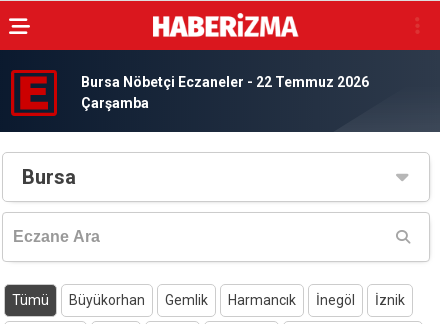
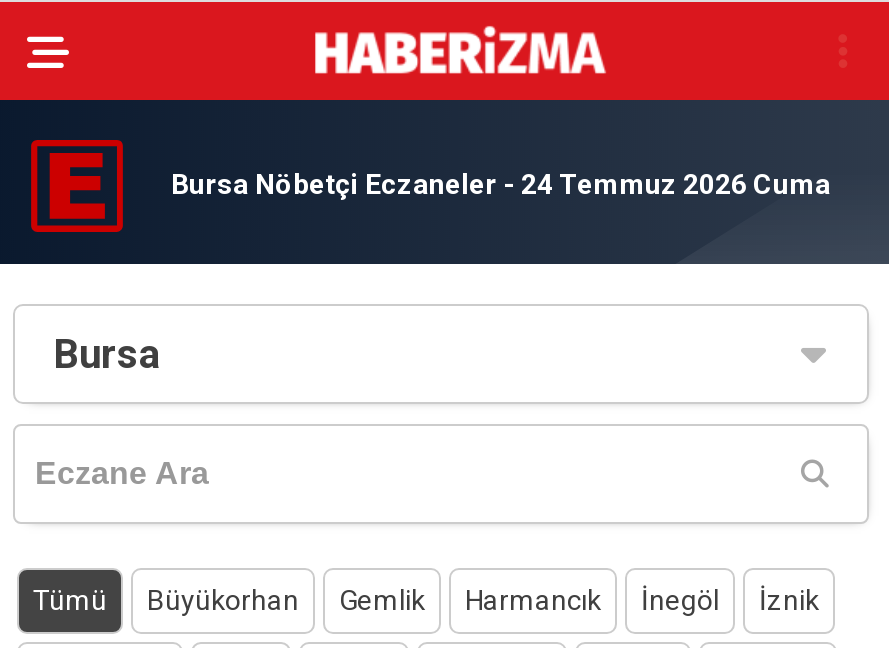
[81,73,369,110] Bursa Nöbetçi Eczaneler - 22 Temmuz 2026 | Çarşamba -> [171,168,831,200] Bursa Nöbetçi Eczaneler - 24 Temmuz 2026 Cuma

